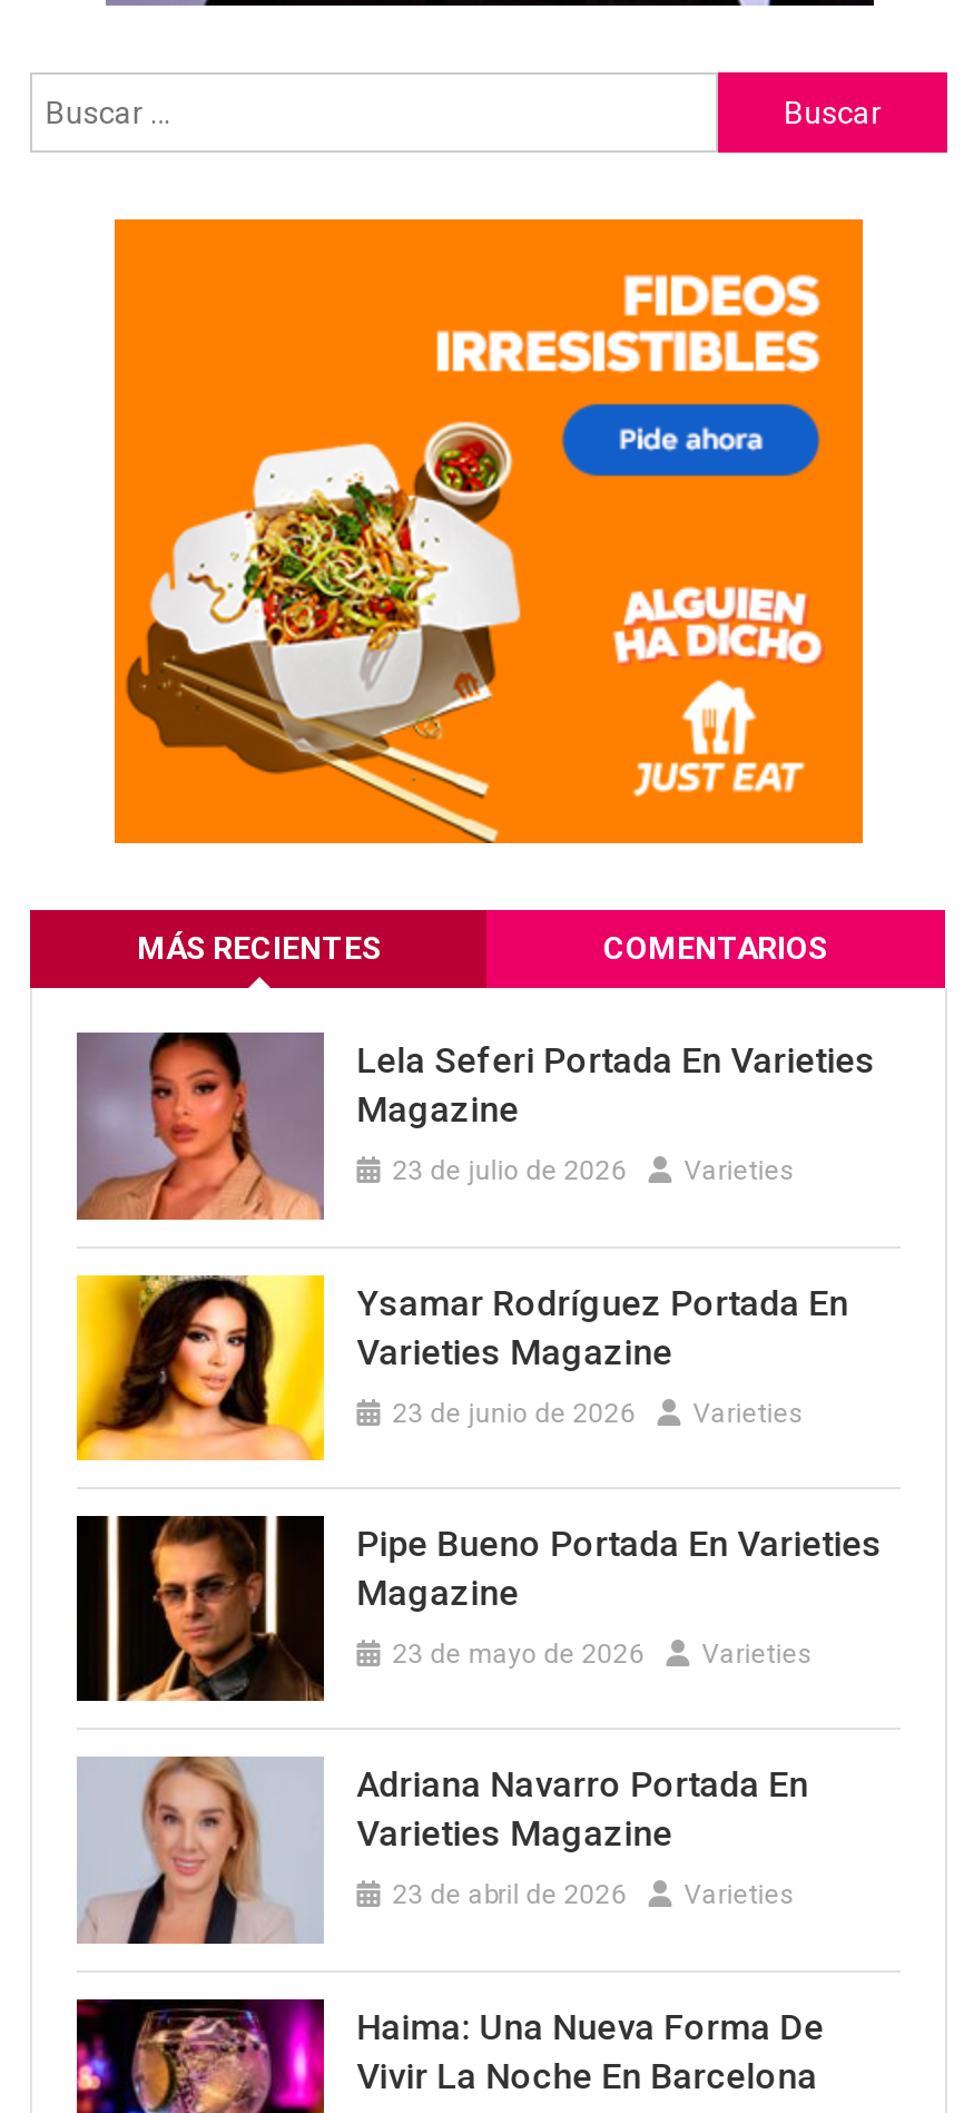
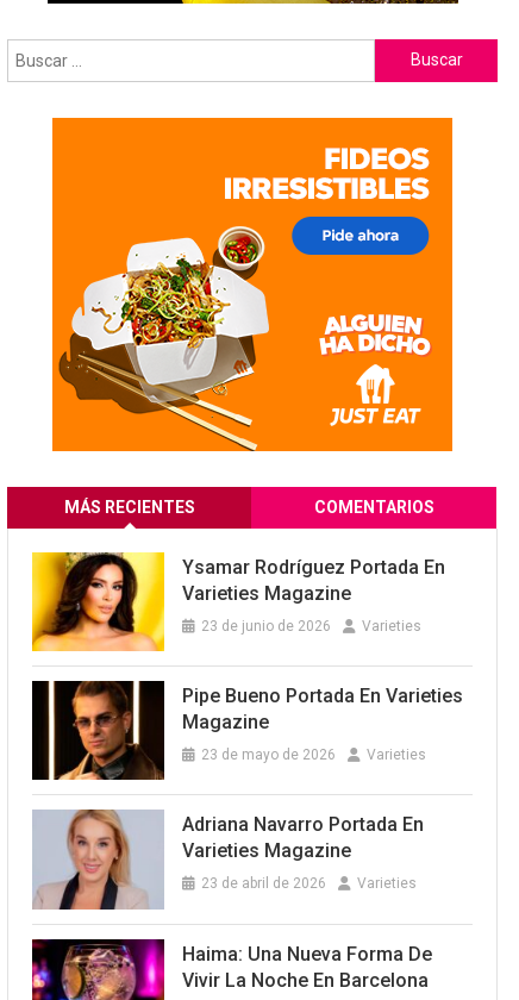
[75,1029,876,1221] [image] | Lela Seferi Portada En Varieties | Magazine | 23 de julio de 2026 | Varieties -> none

